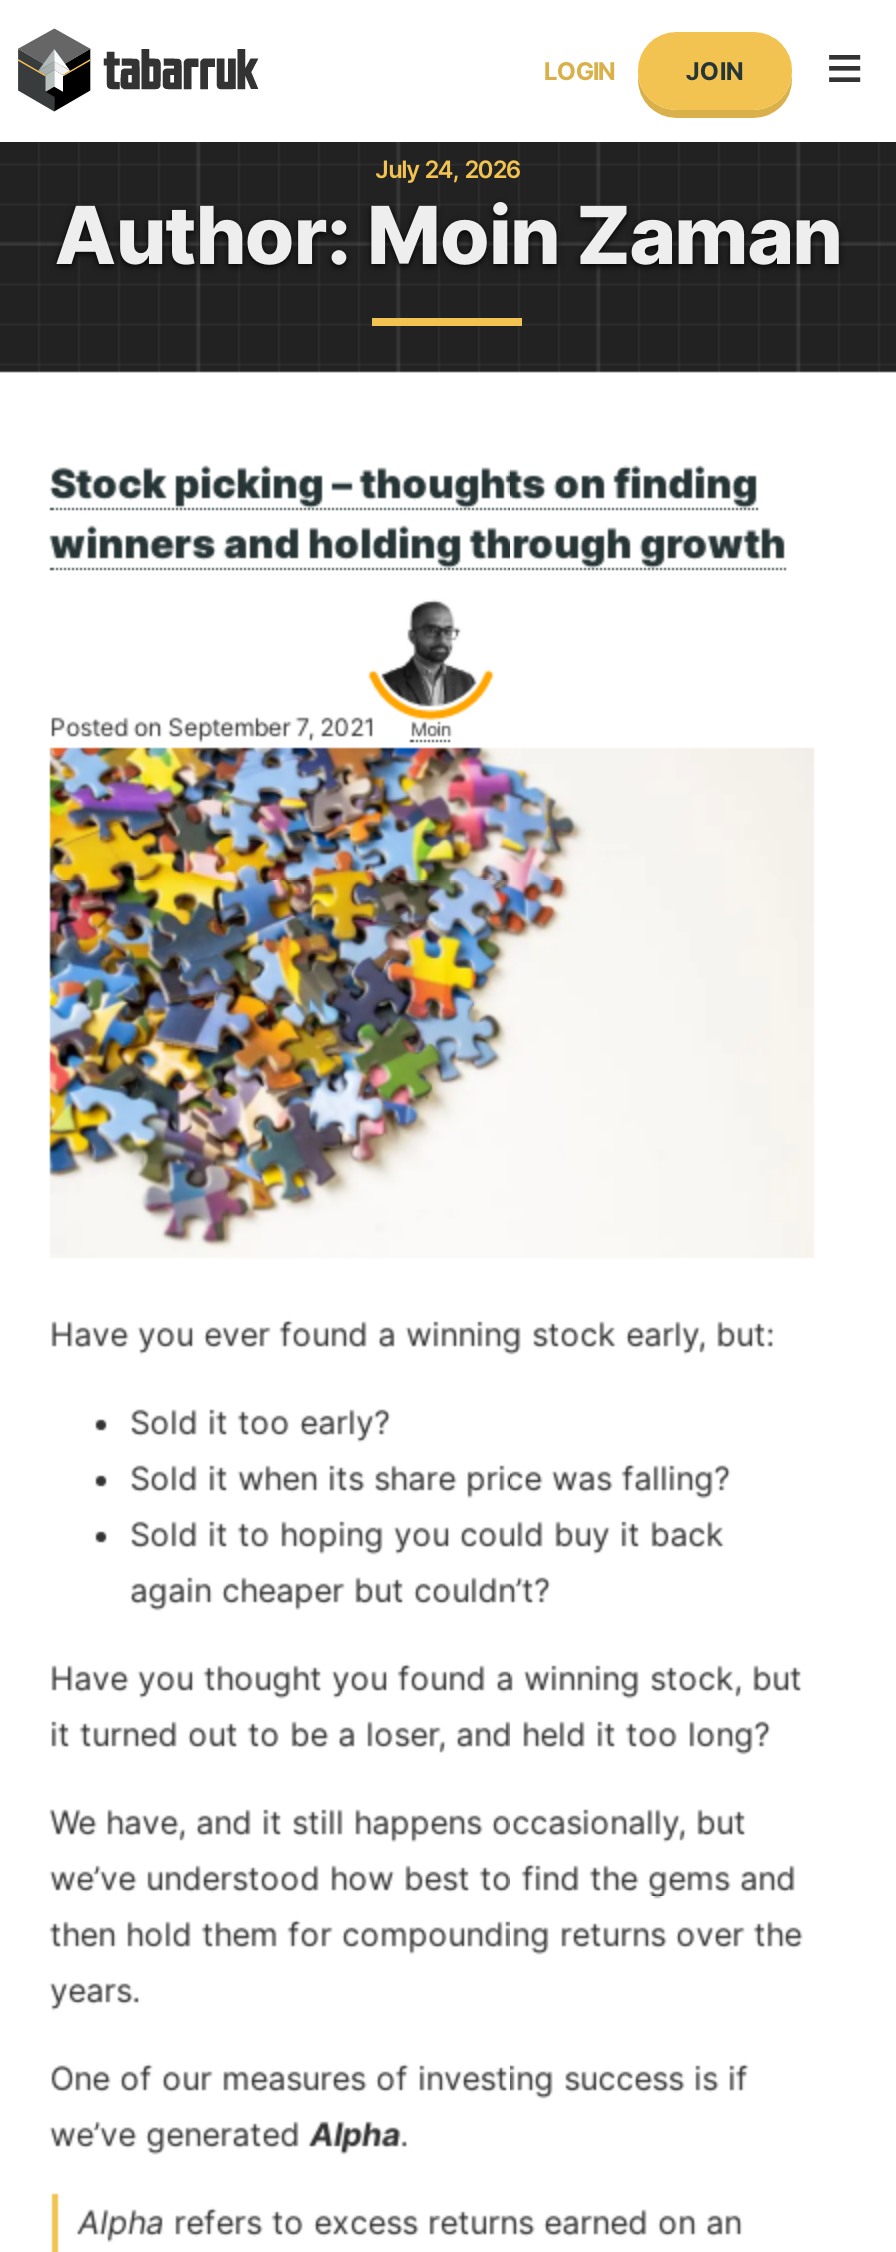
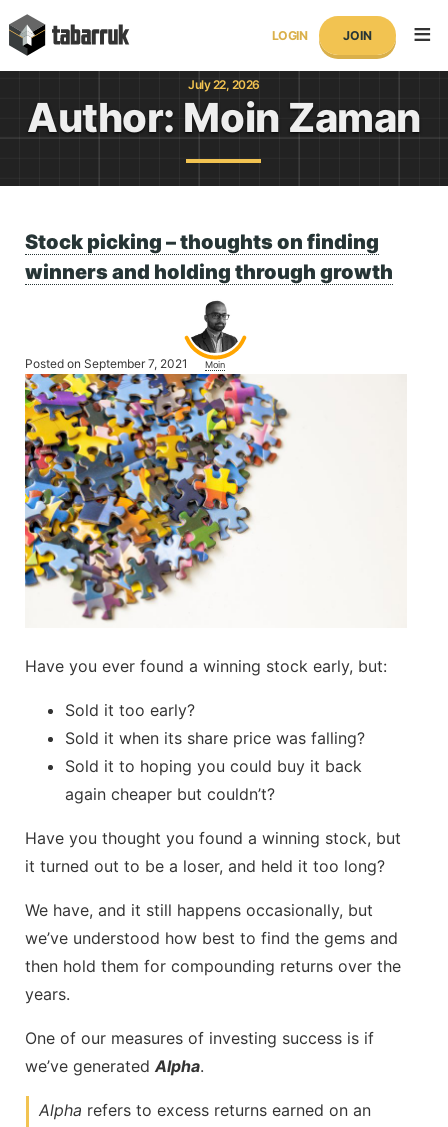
[375,155,521,185] July 24, 2026 -> [188,77,260,92] July 22, 2026

